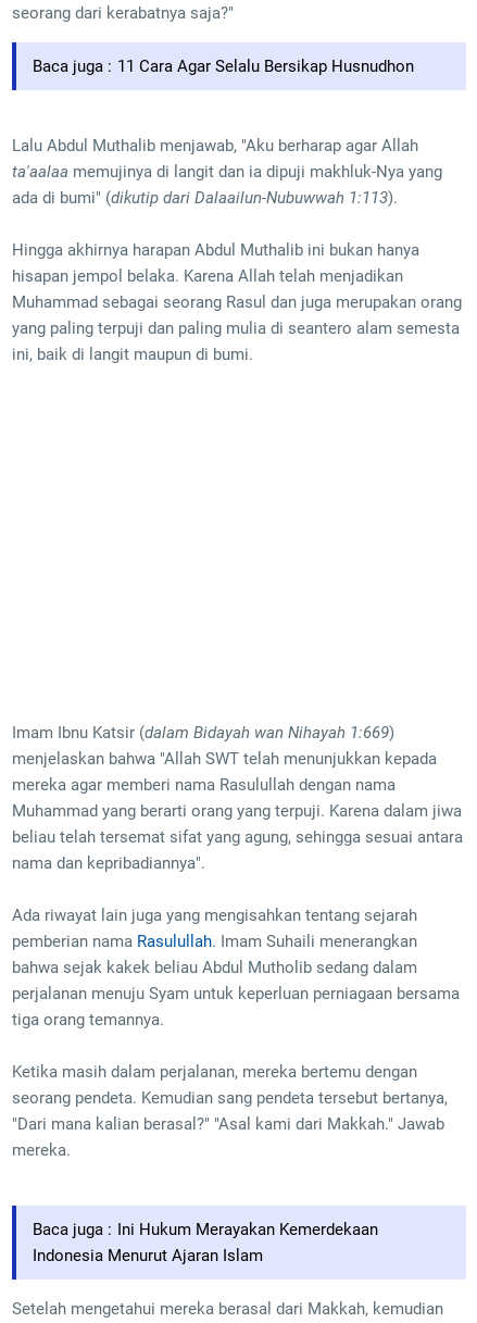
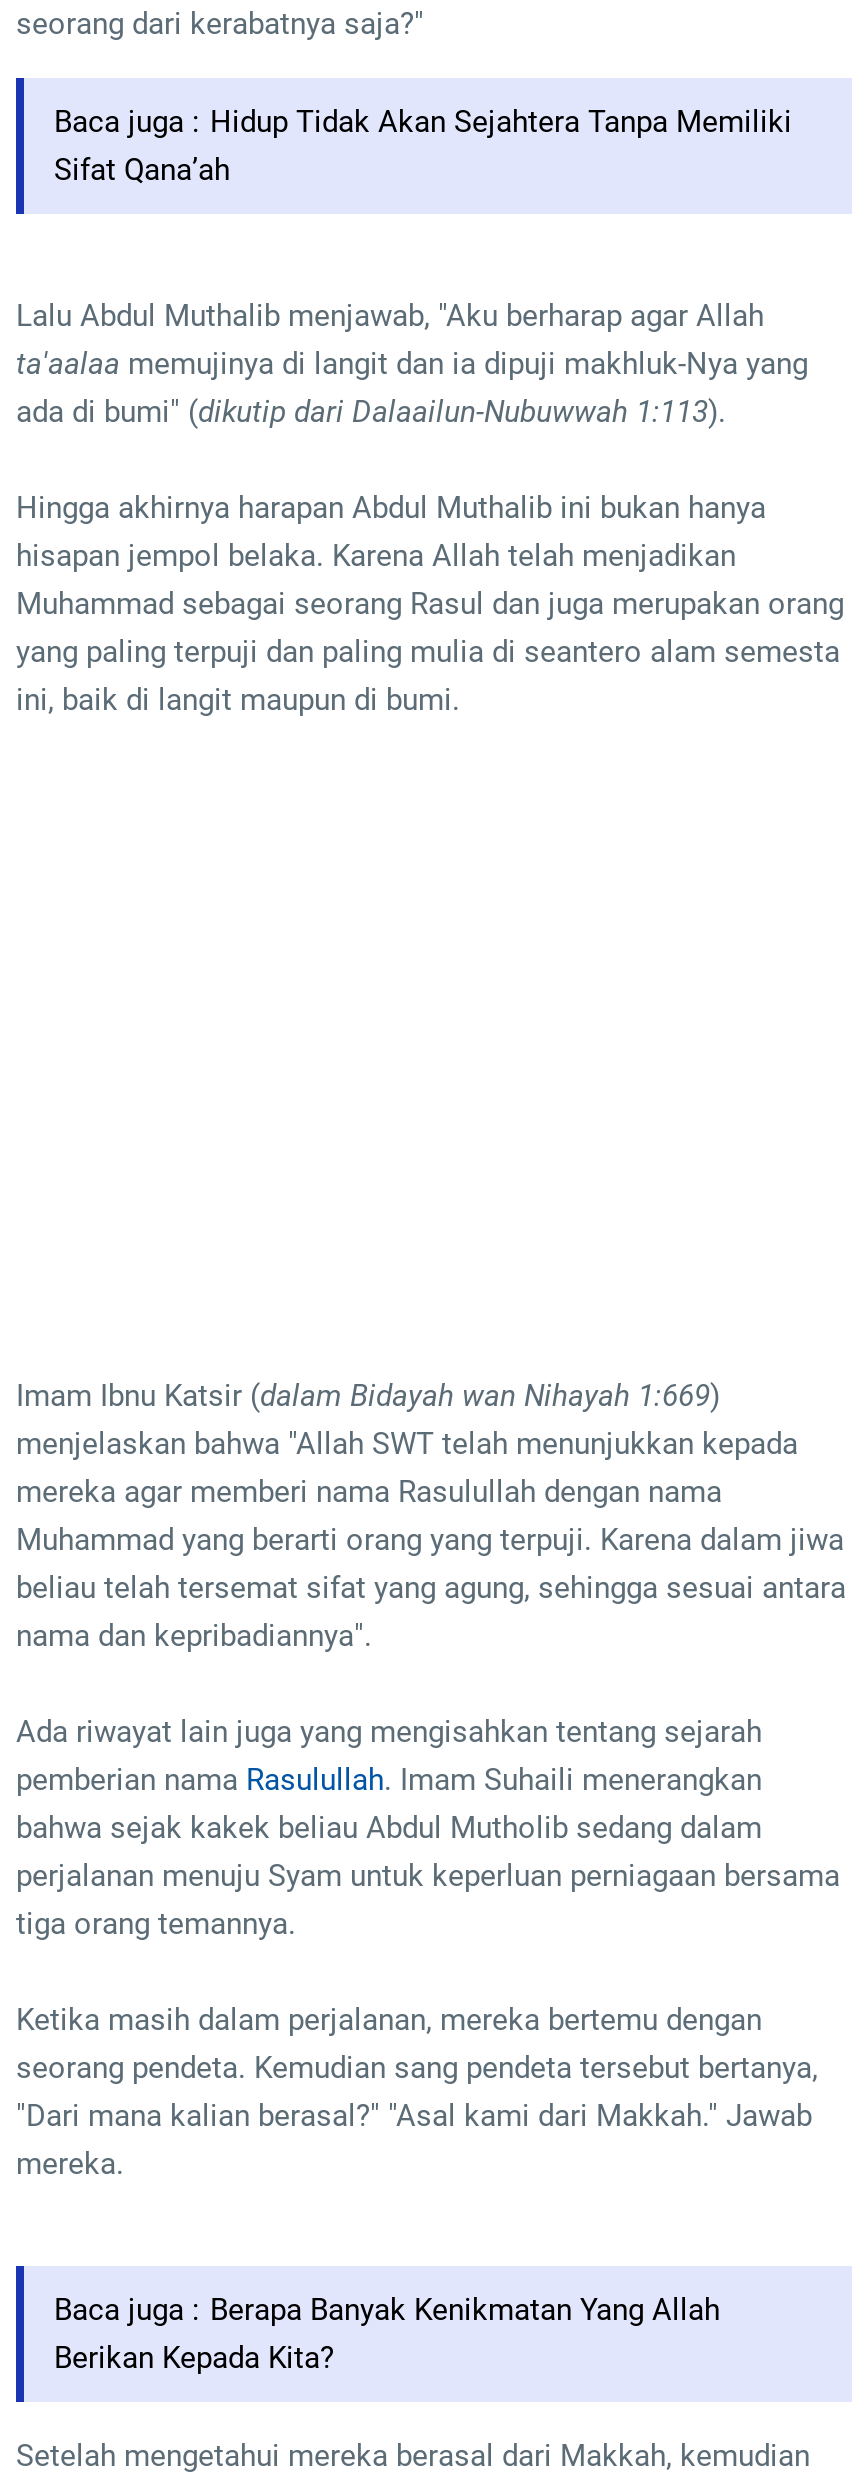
[33,57,414,76] Baca juga : 11 Cara Agar Selalu Bersikap Husnudhon -> [54,105,792,189] Baca juga : Hidup Tidak Akan Sejahtera Tanpa Memiliki | Sifat Qana’ah
[33,1220,378,1266] Baca juga : Ini Hukum Merayakan Kemerdekaan | Indonesia Menurut Ajaran Islam -> [54,2293,720,2377] Baca juga : Berapa Banyak Kenikmatan Yang Allah | Berikan Kepada Kita?

